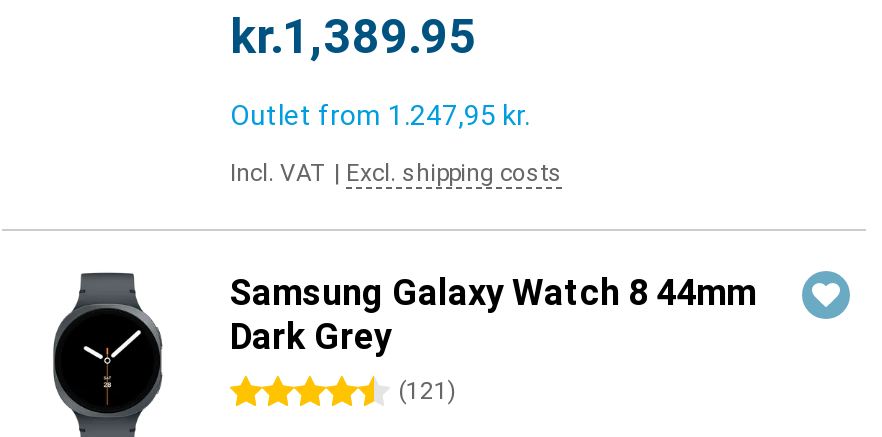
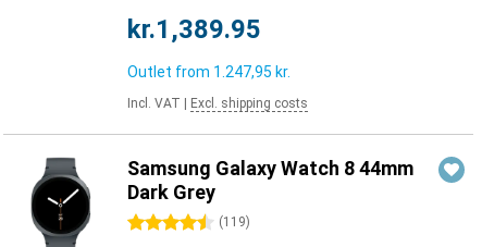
[398,377,456,405] (121) -> [219,214,250,230] (119)

